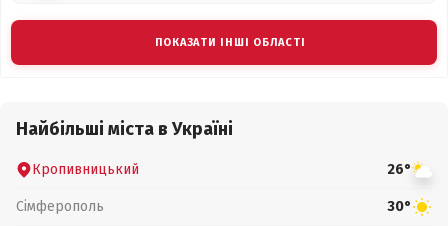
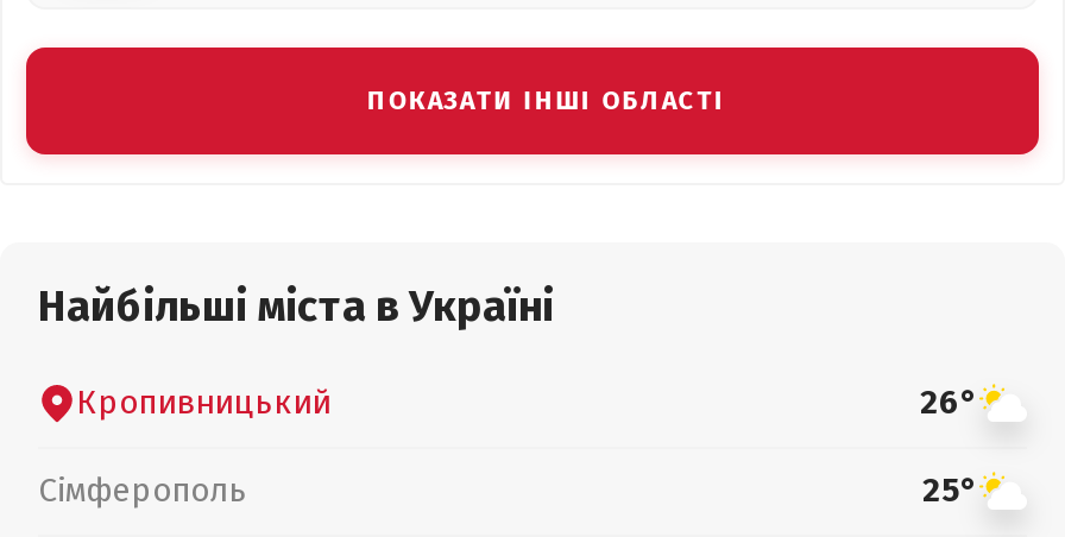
[387,198,412,215] 30° -> [922,470,979,511] 25°

